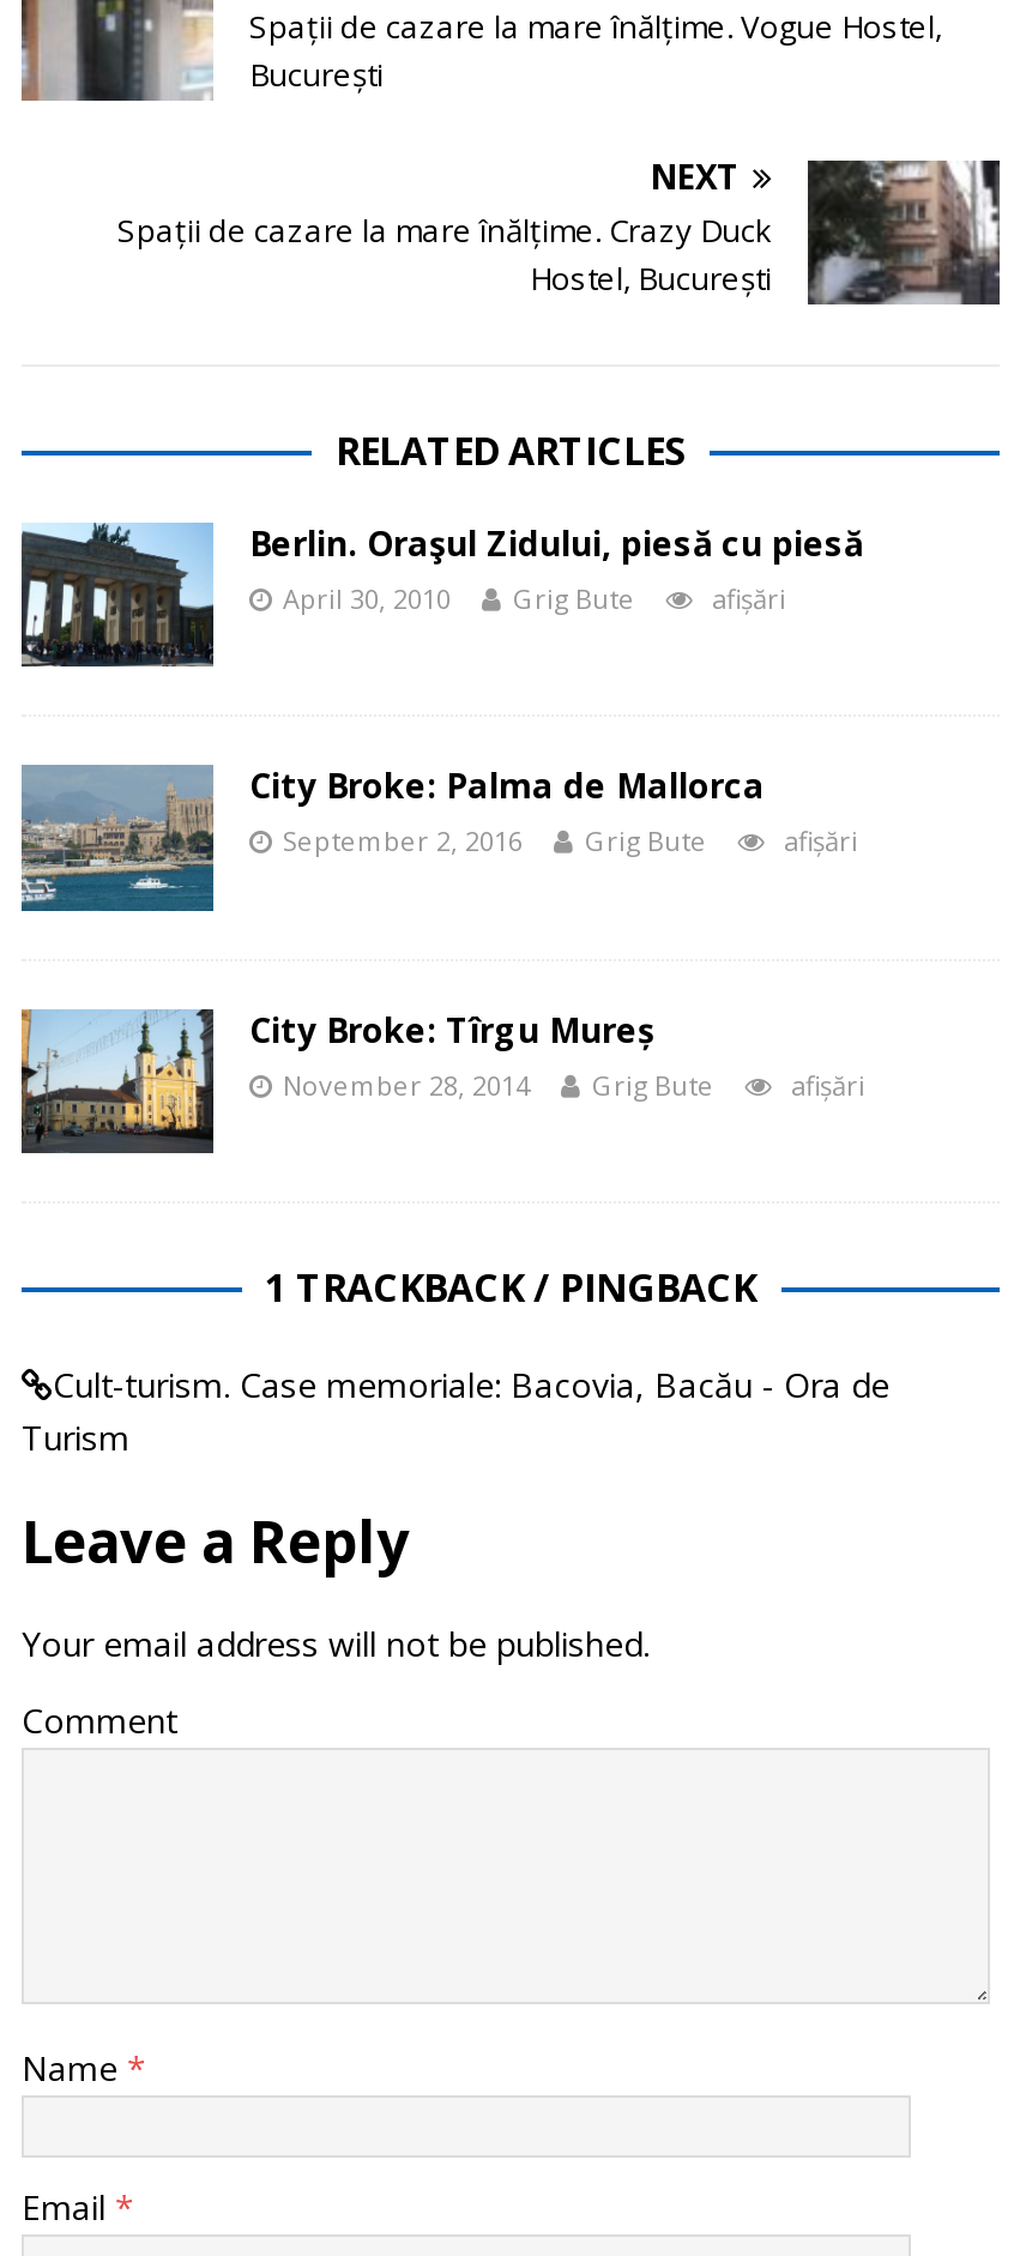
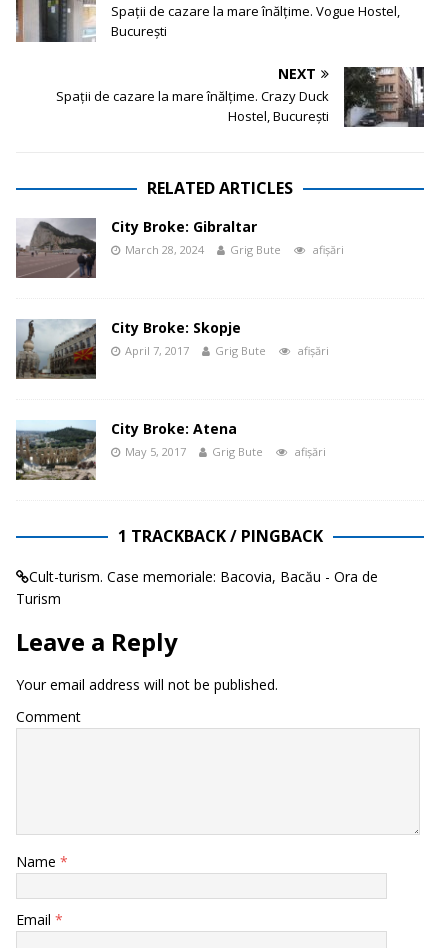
[19,520,863,666] [image] | Berlin. Oraşul Zidului, piesă cu piesă | April 30, 2010 -> [15,217,257,278] [image] | City Broke: Gibraltar | March 28, 2024
[22,763,765,913] [image] | City Broke: Palma de Mallorca | September 2, 2016 -> [16,318,241,380] [image] | City Broke: Skopje | April 7, 2017
[19,1005,654,1156] [image] | City Broke: Tîrgu Mureș | November 28, 2014 -> [15,419,237,481] [image] | City Broke: Atena | May 5, 2017

